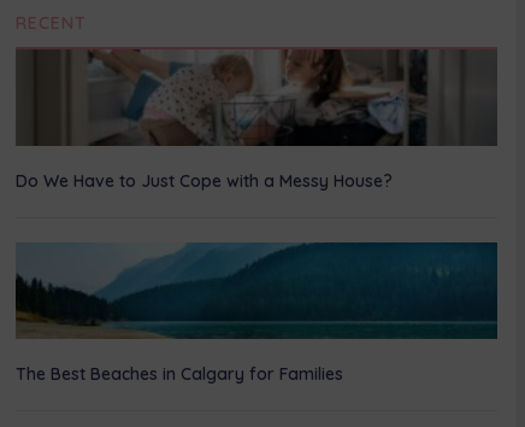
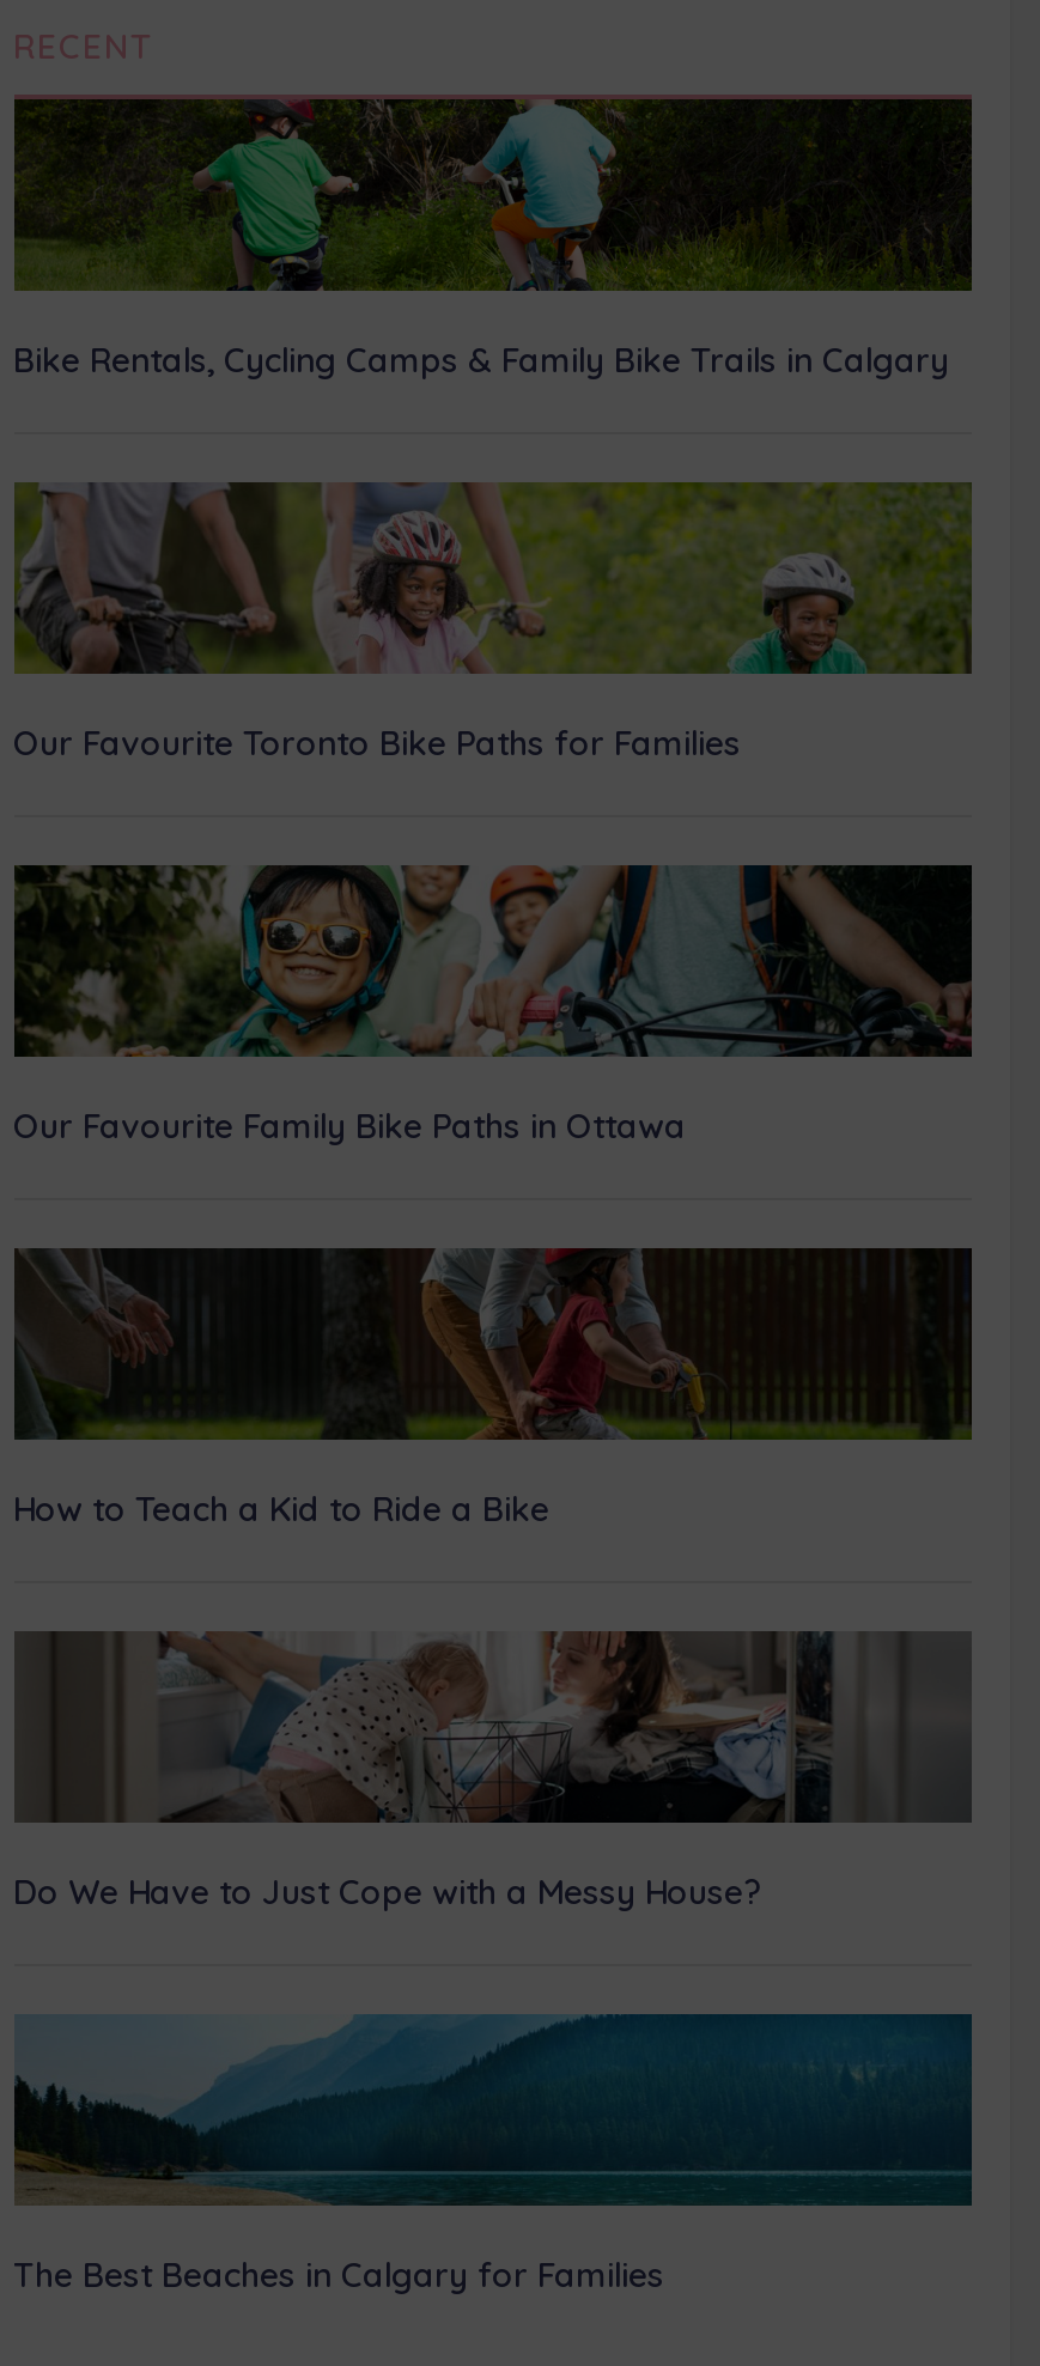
none -> [12,480,974,764] [image] | Our Favourite Toronto Bike Paths for Families
none -> [12,863,974,1147] [image] | Our Favourite Family Bike Paths in Ottawa
none -> [12,1246,974,1530] [image] | How to Teach a Kid to Ride a Bike
none -> [13,97,972,382] [image] | Bike Rentals, Cycling Camps & Family Bike Trails in Calgary

